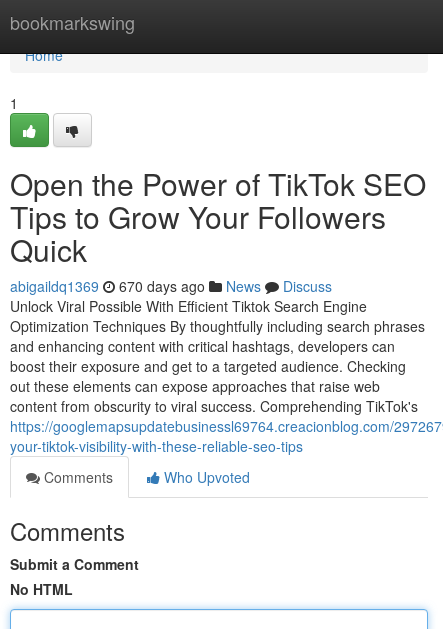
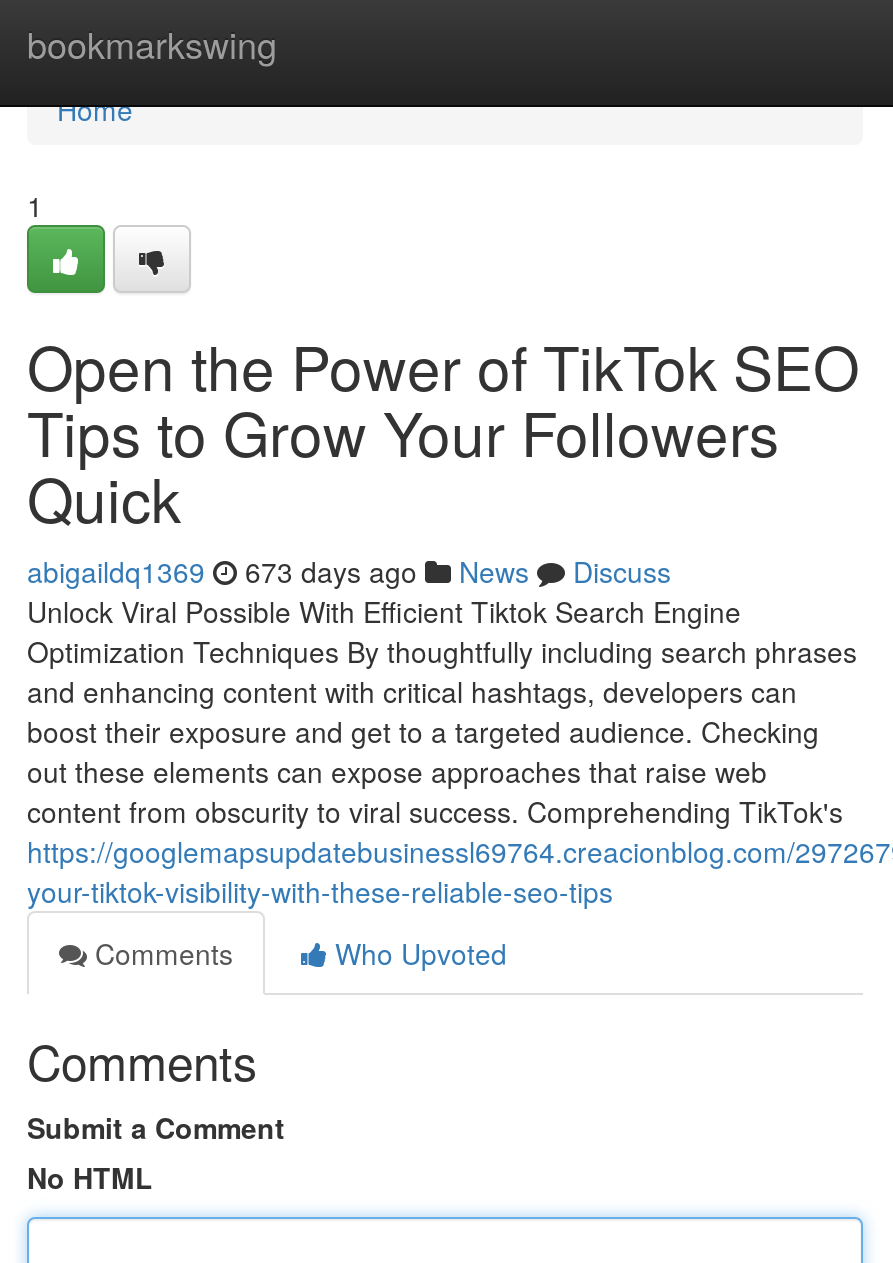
[10,276,332,296] abigaildq1369 670 days ago News Discuss -> [27,551,671,591] abigaildq1369 673 days ago News Discuss

